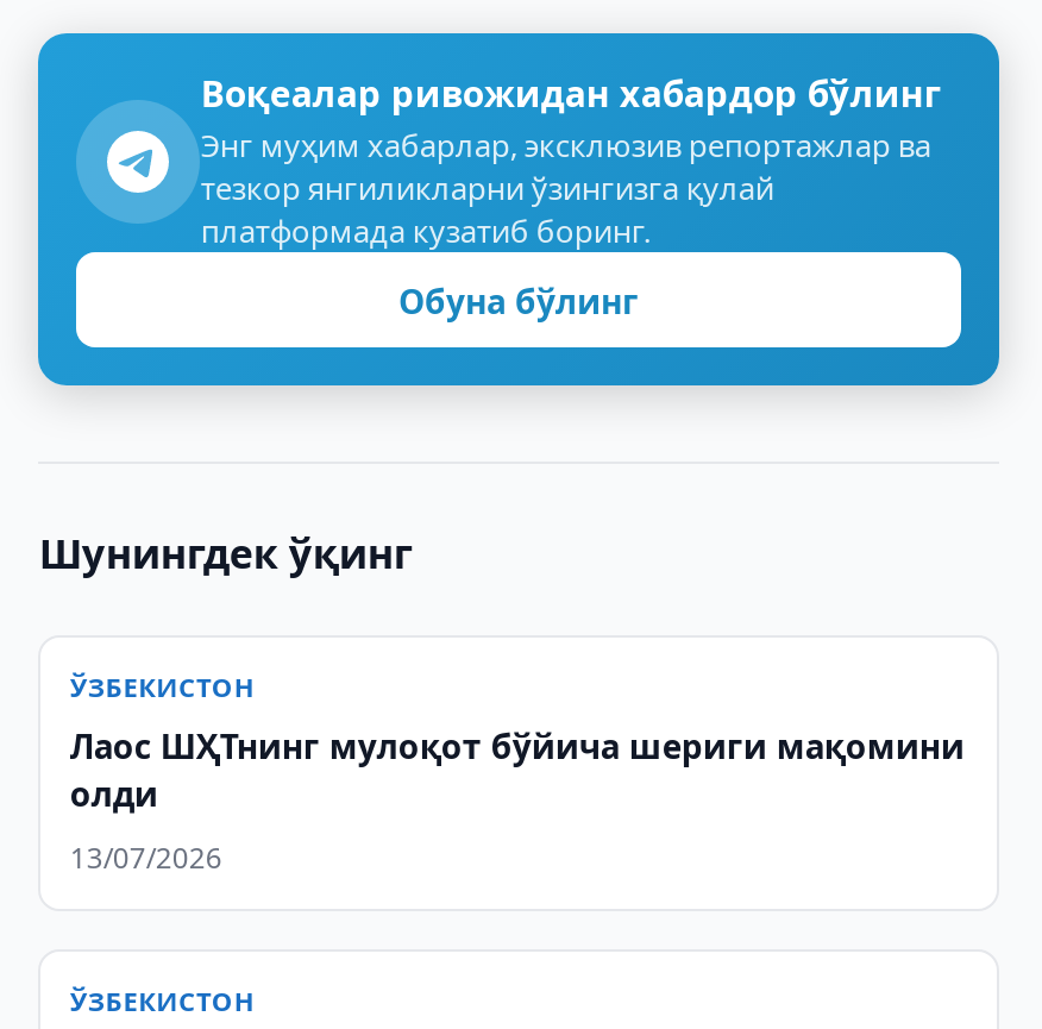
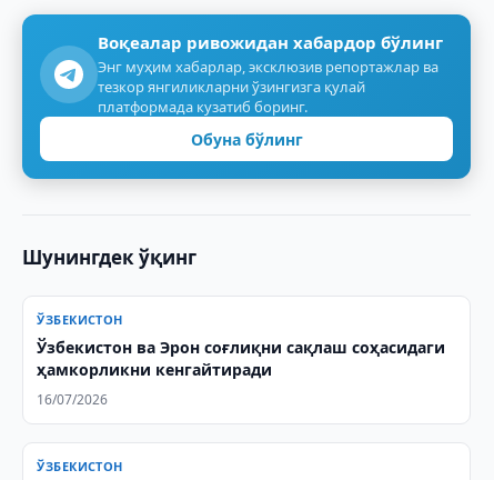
[70,723,964,816] Лаос ШҲТнинг мулоқот бўйича шериги мақомини | олди -> [37,337,446,380] Ўзбекистон ва Эрон соғлиқни сақлаш соҳасидаги | ҳамкорликни кенгайтиради
[70,837,222,878] 13/07/2026 -> [37,390,108,409] 16/07/2026

